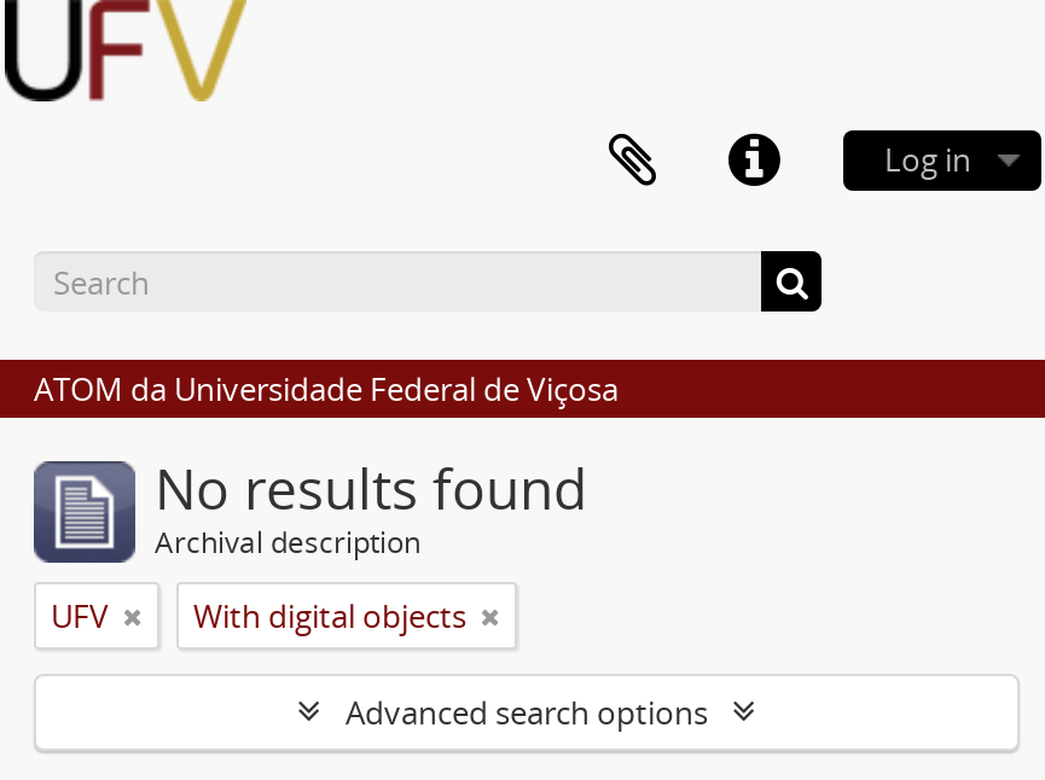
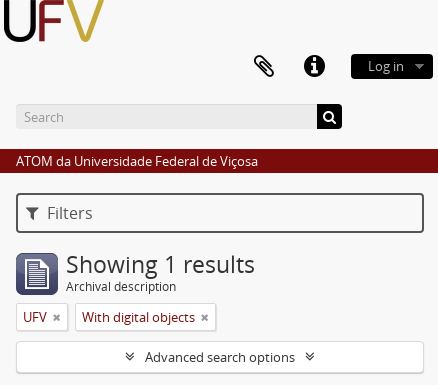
[155,452,587,526] No results found -> [43,202,255,280] Filters | Showing 1 results

